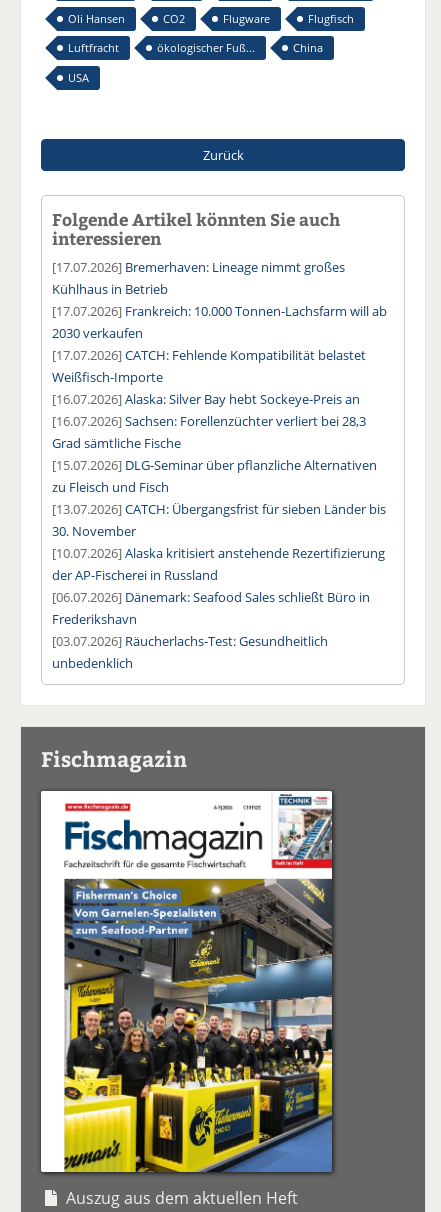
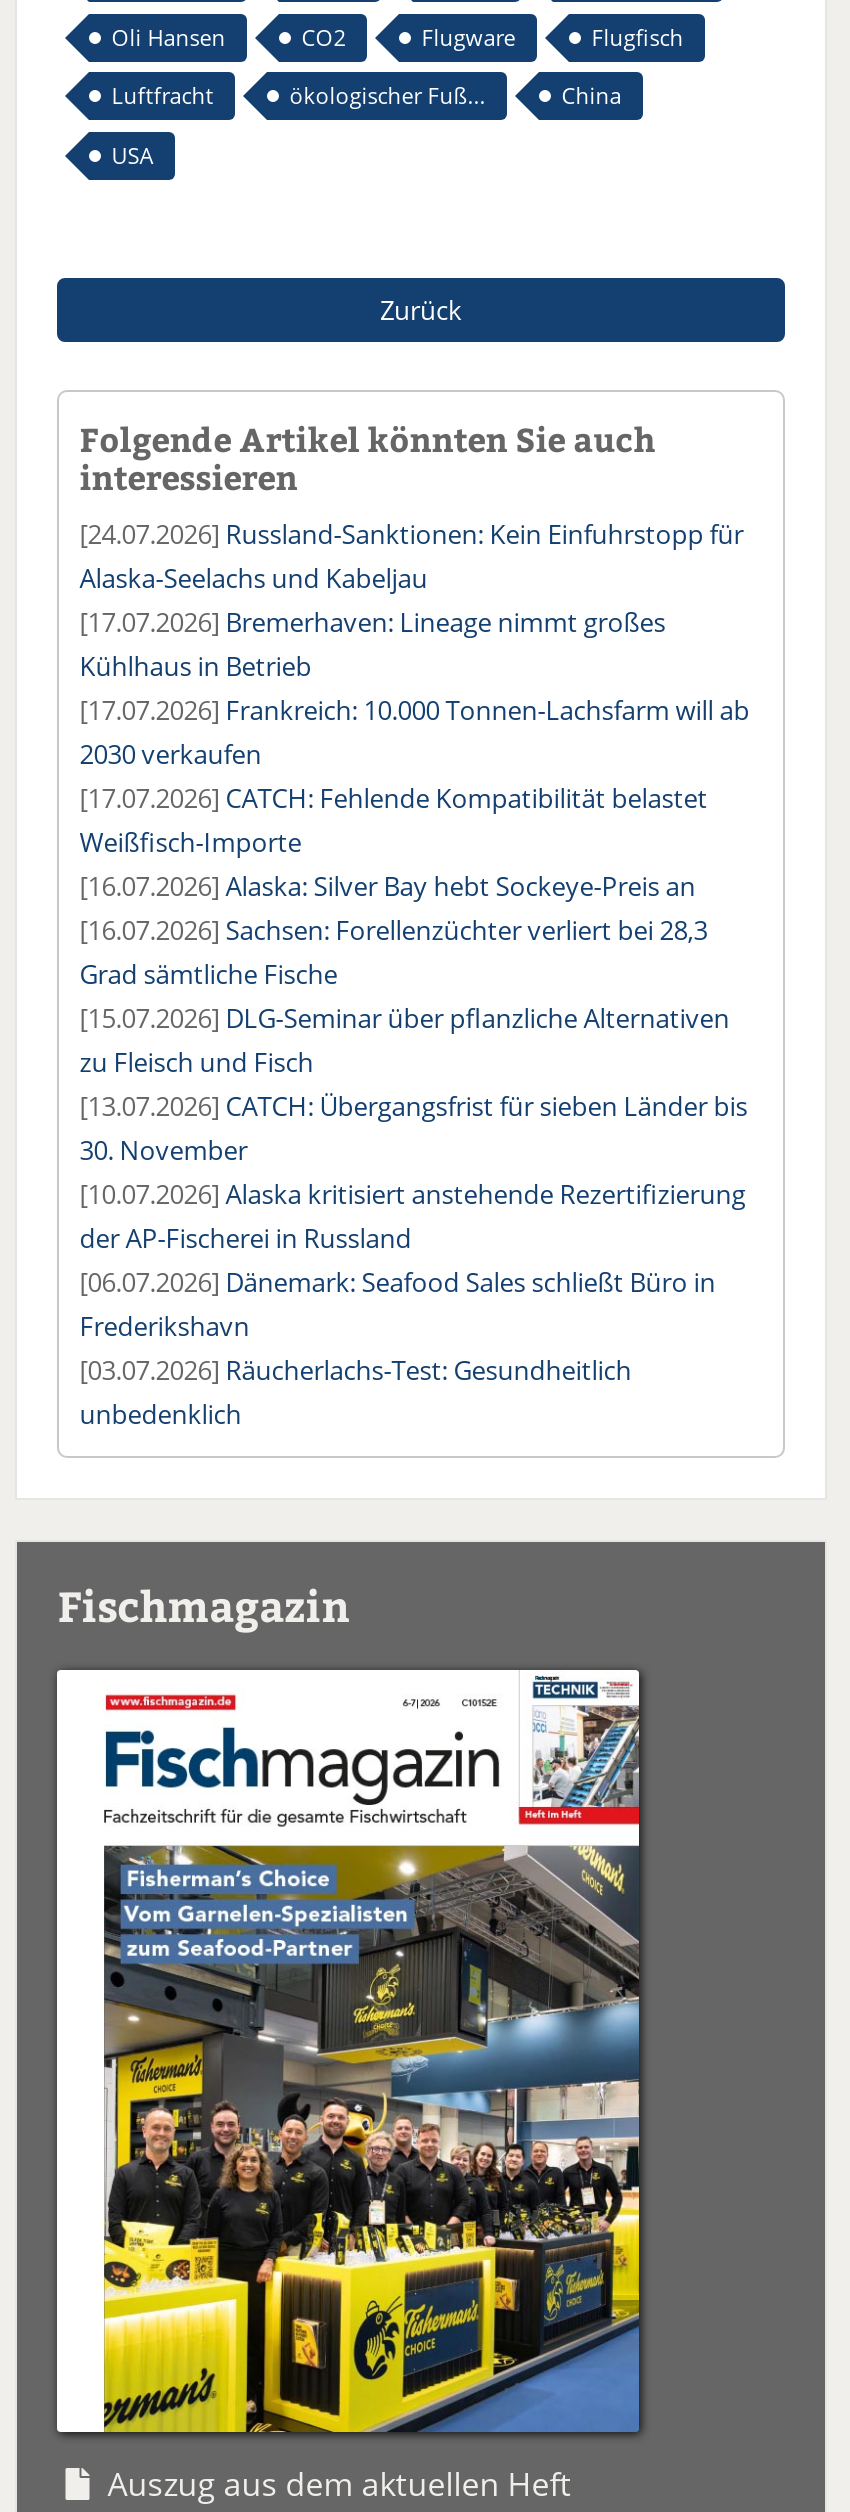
none -> [79,516,743,596] [24.07.2026] Russland-Sanktionen: Kein Einfuhrstopp für | Alaska-Seelachs und Kabeljau

